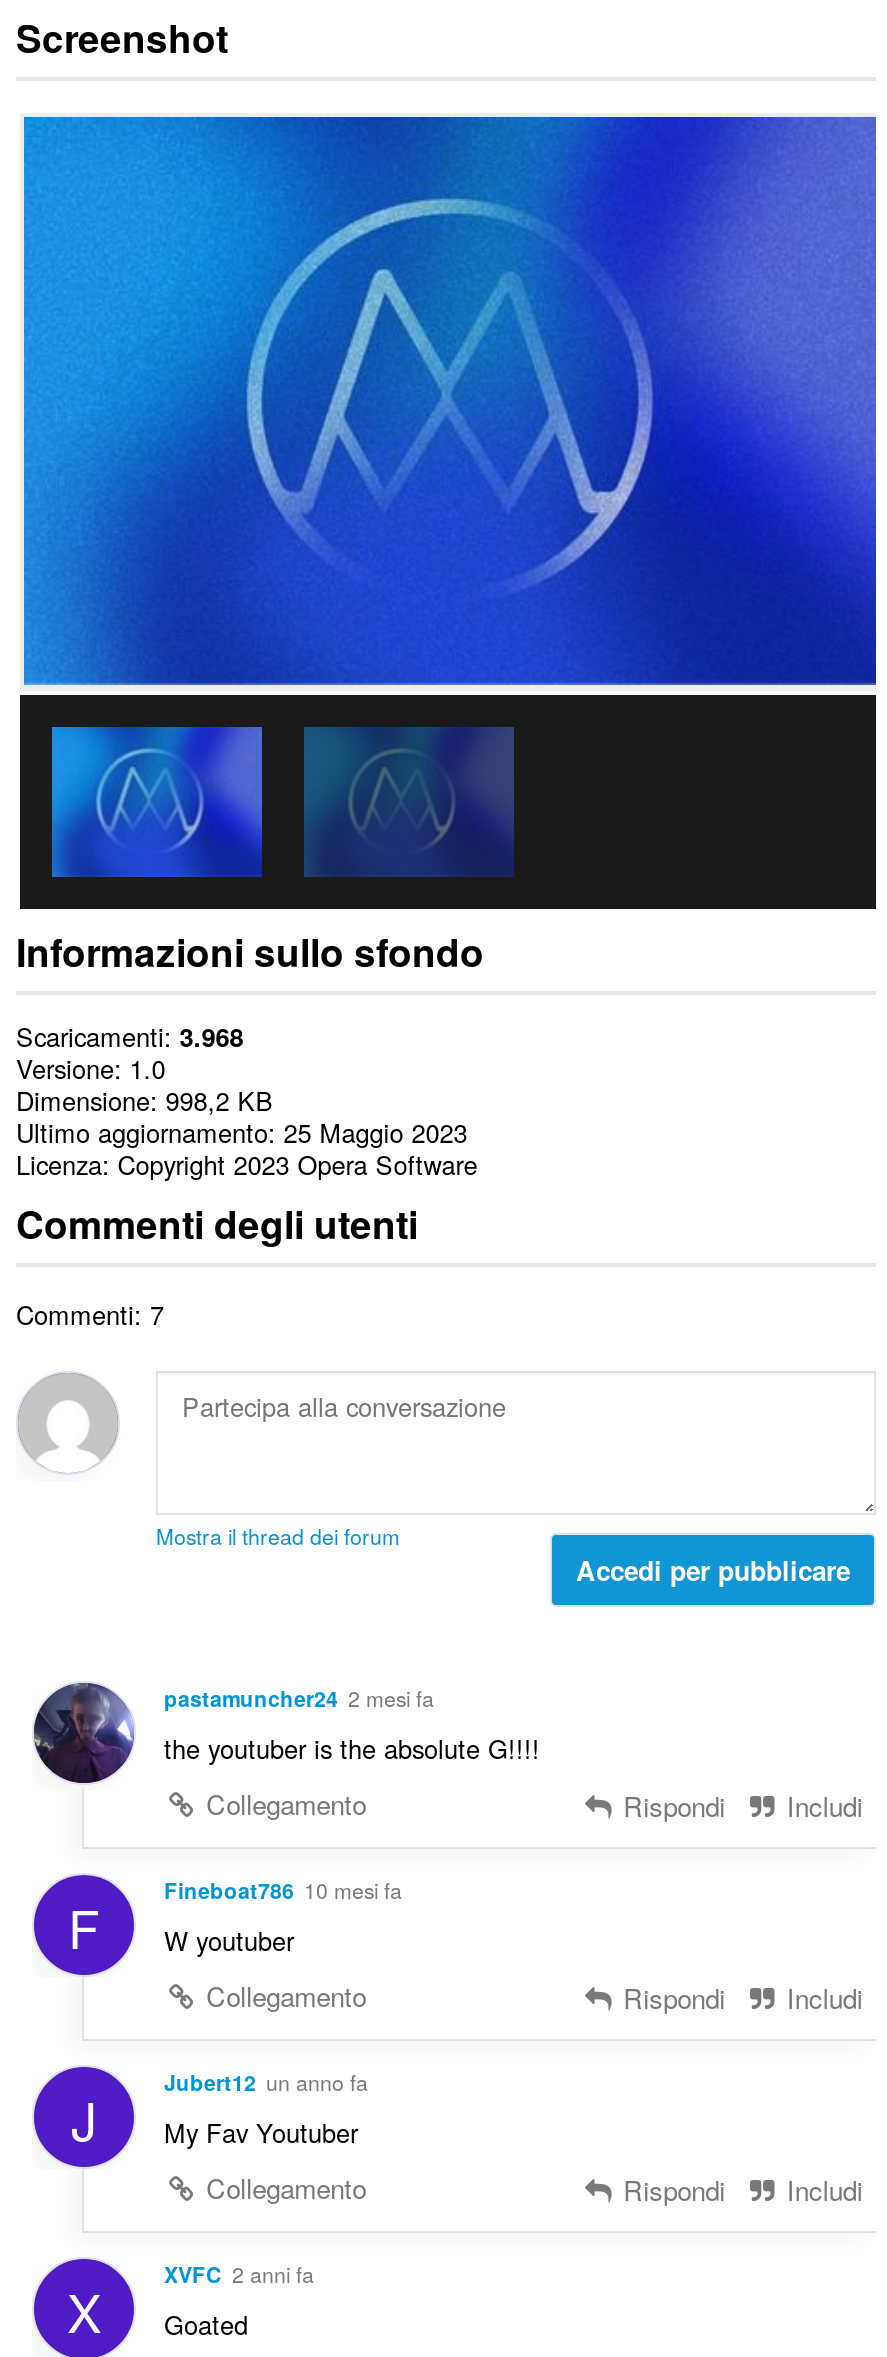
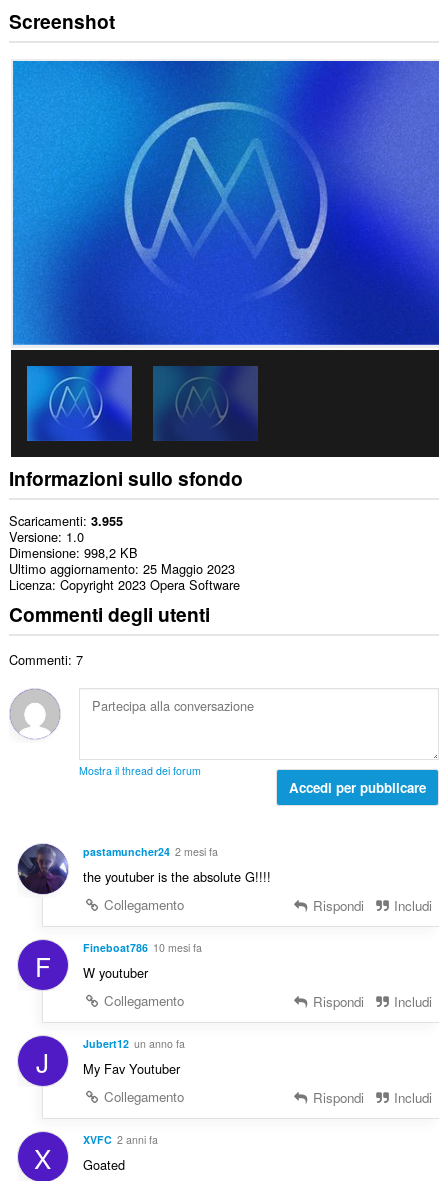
[16,1016,244,1054] Scaricamenti 3.968 -> [9,511,123,530] Scaricamenti 3.955

